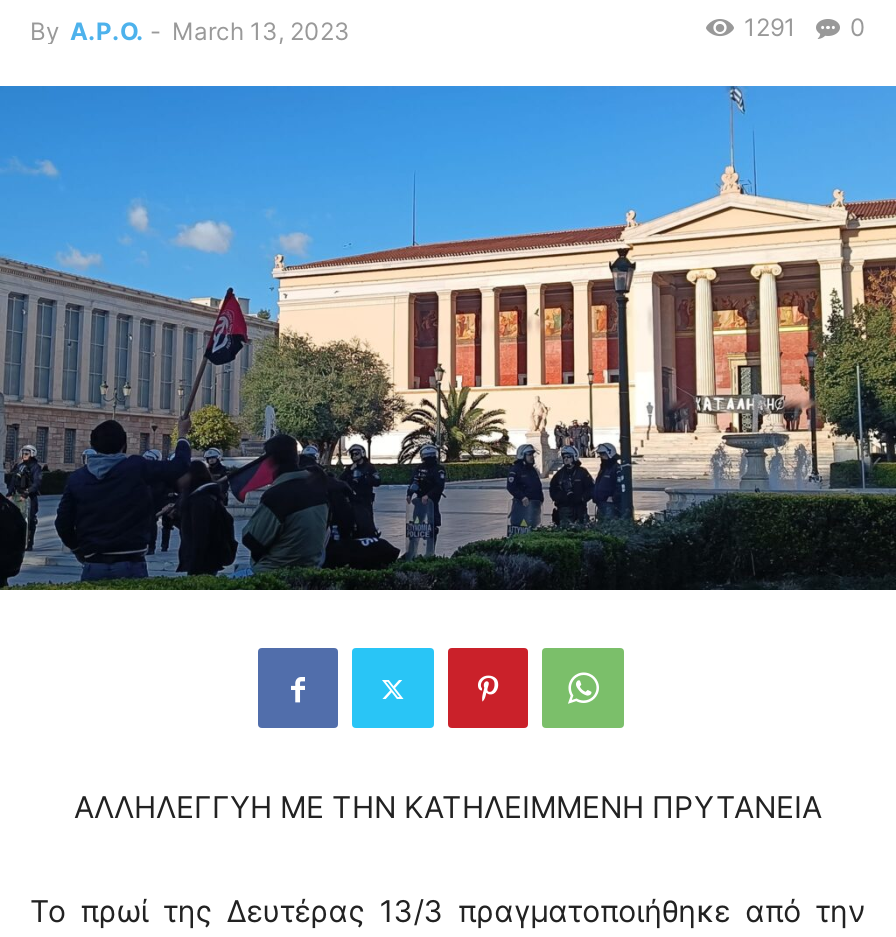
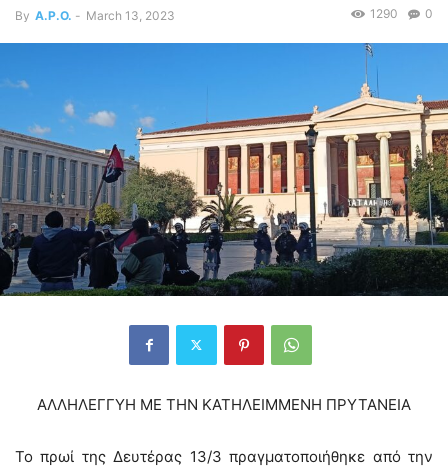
[744,12,866,42] 1291 0 -> [370,6,433,21] 1290 0

